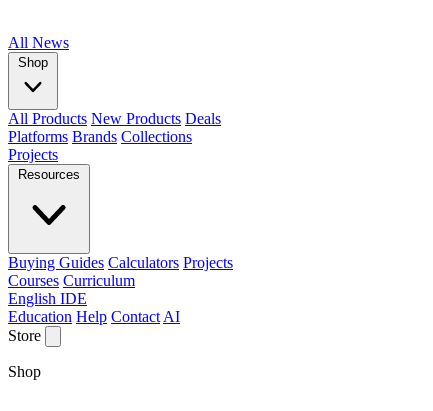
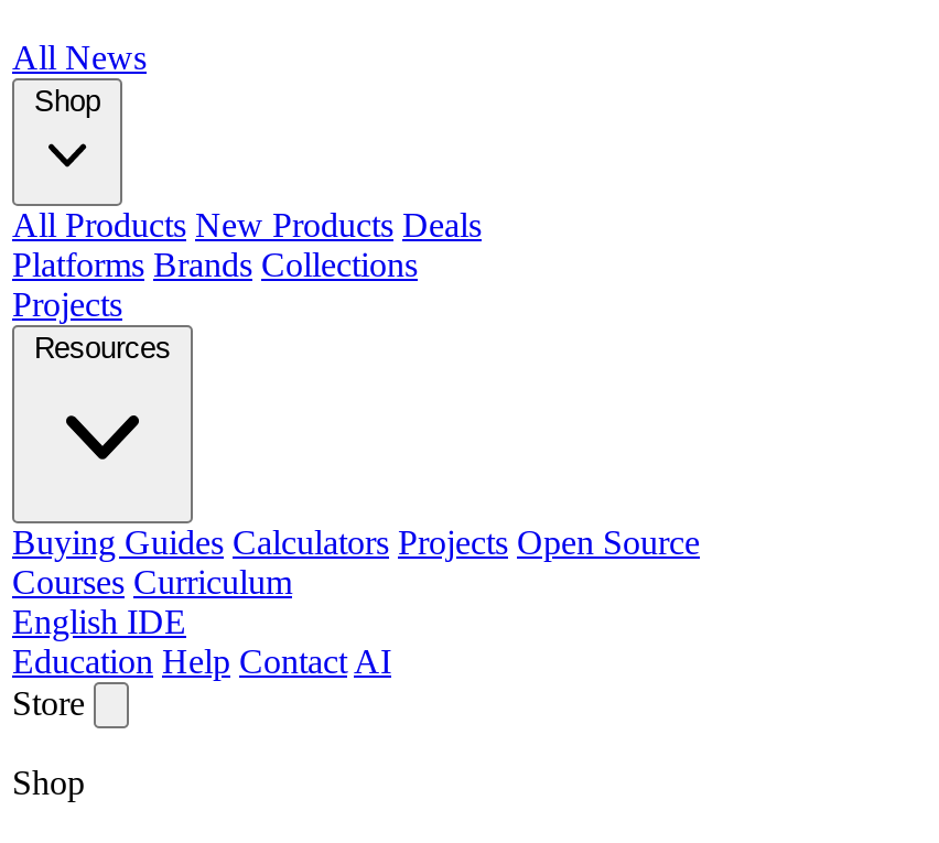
[8,254,233,271] Buying Guides Calculators Projects -> [12,523,700,561] Buying Guides Calculators Projects Open Source

